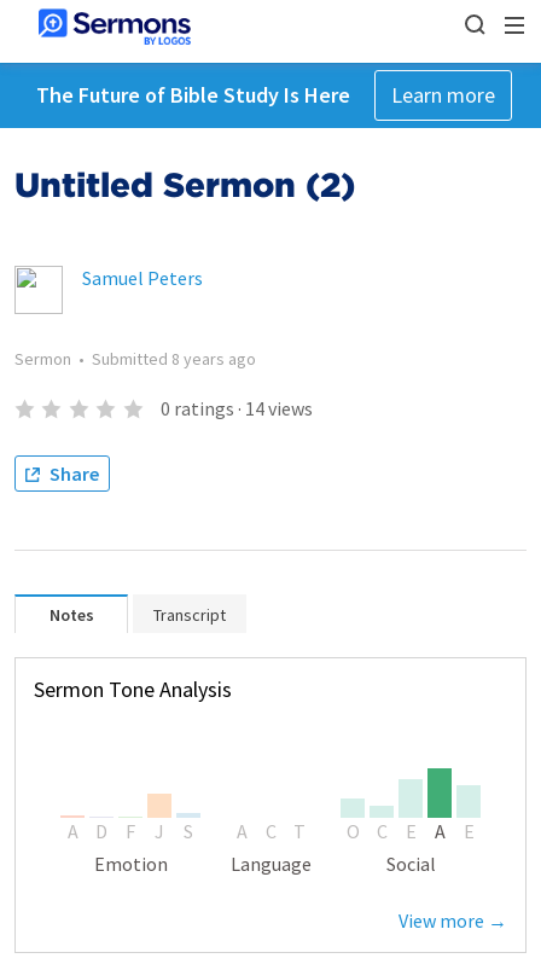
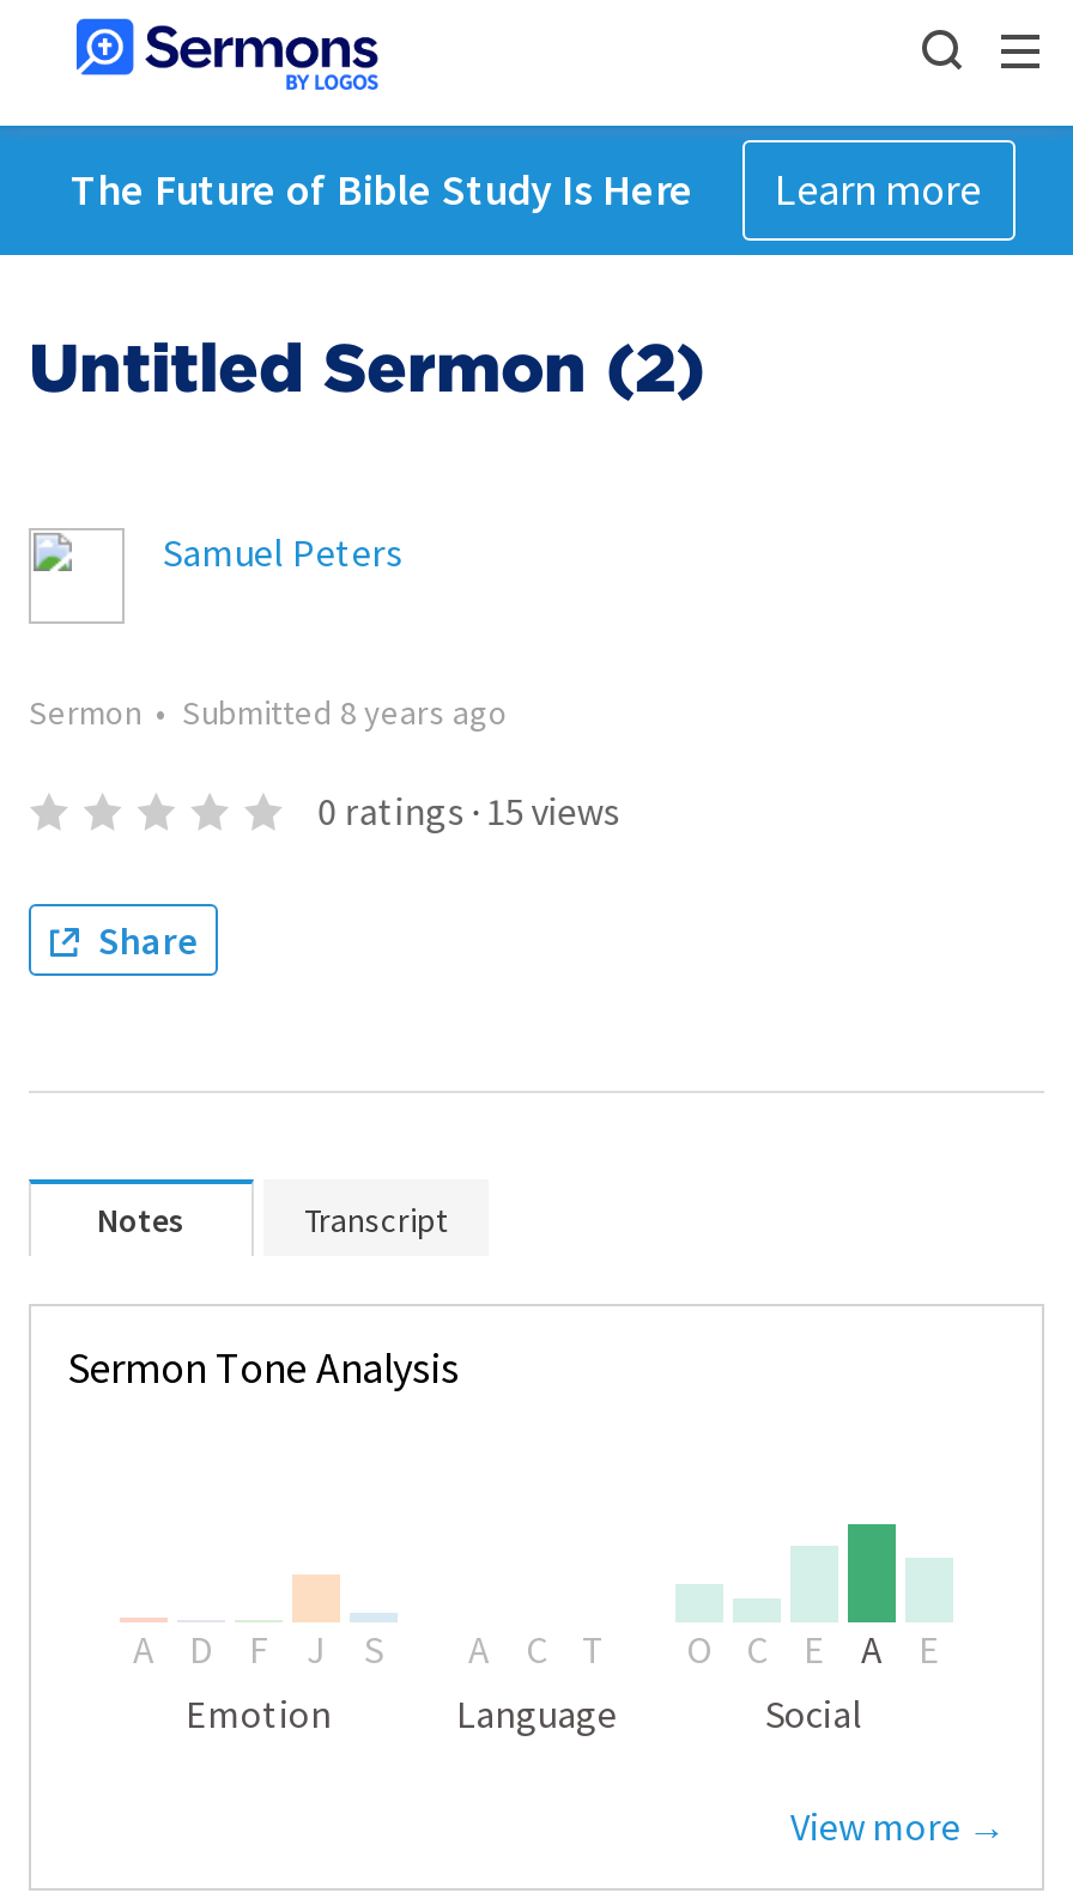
[160,396,312,420] 0 ratings · 14 views -> [318,787,620,835] 0 ratings · 15 views

